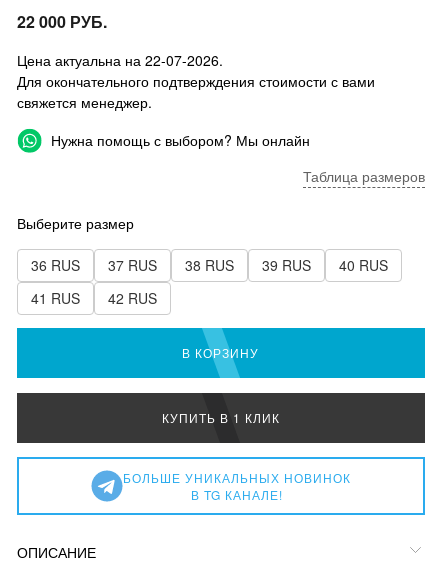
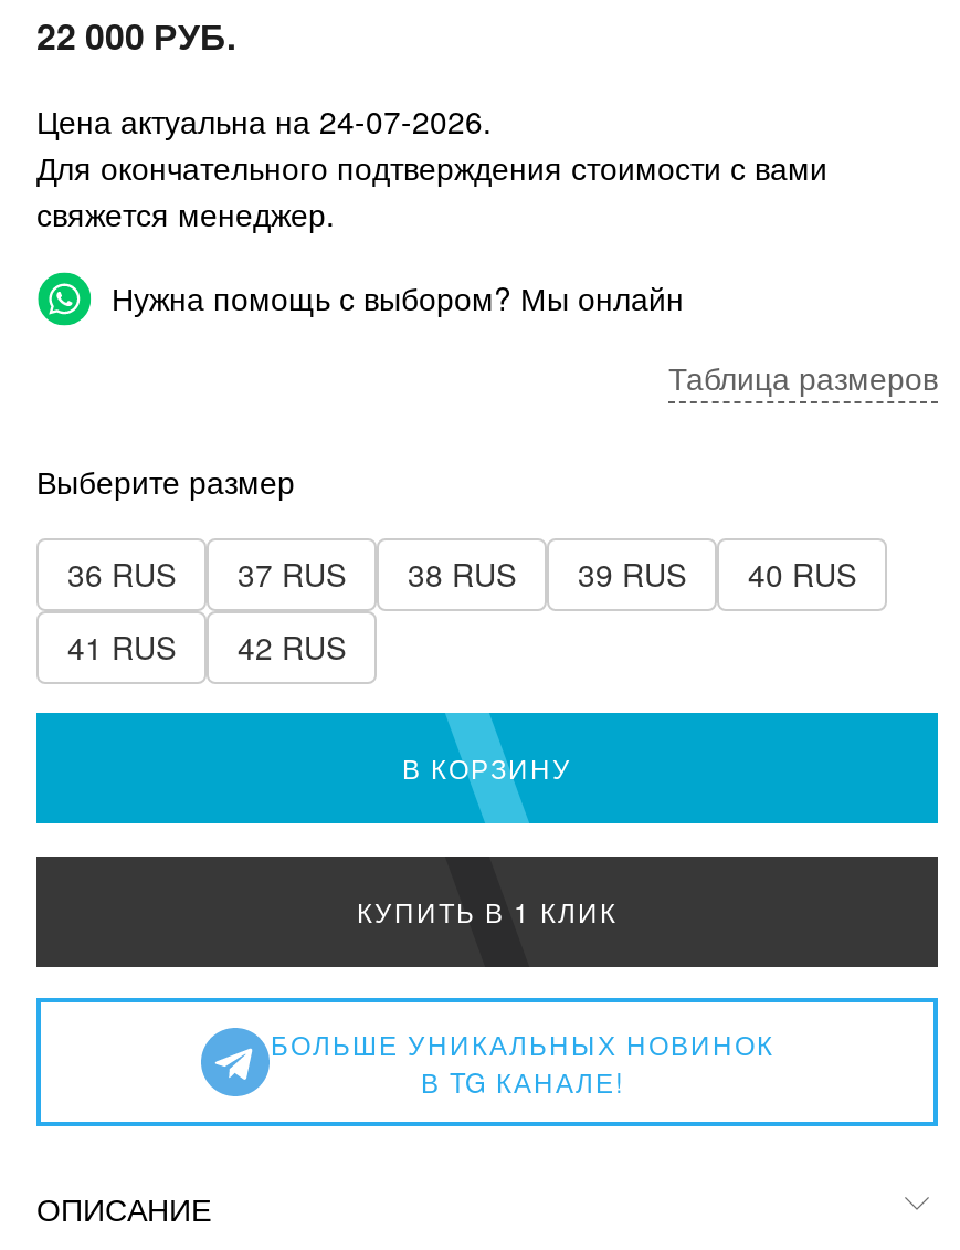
[17,50,223,70] Цена актуальна на 22-07-2026. -> [36,99,492,143] Цена актуальна на 24-07-2026.

